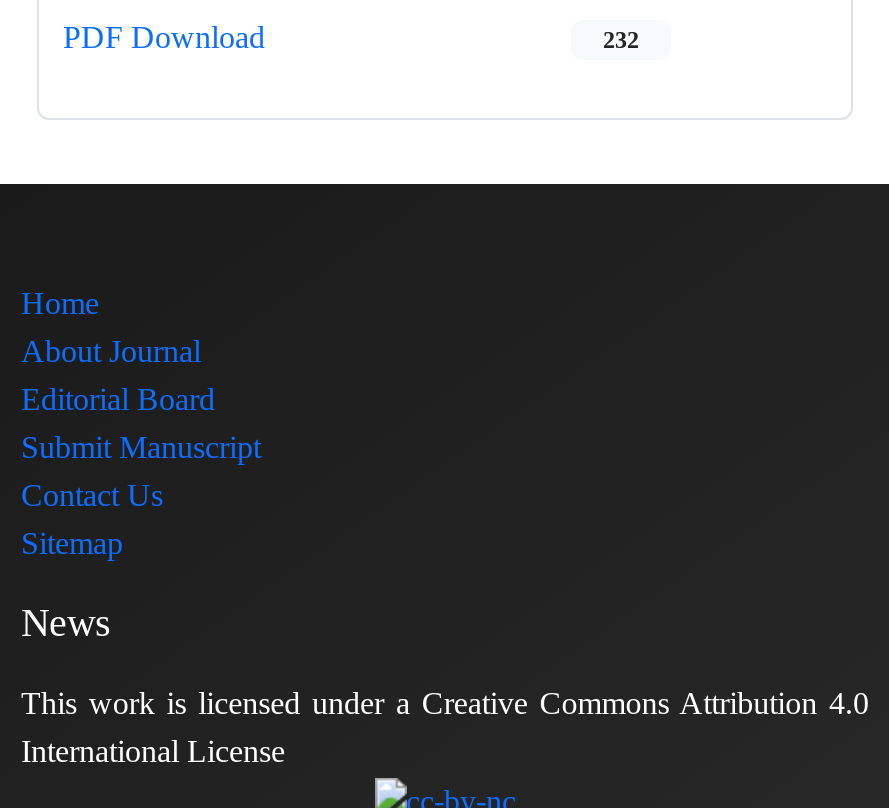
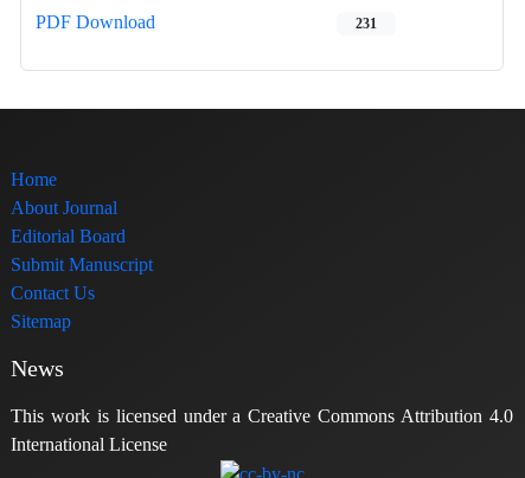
[603,24,639,54] 232 -> [356,14,377,32] 231

